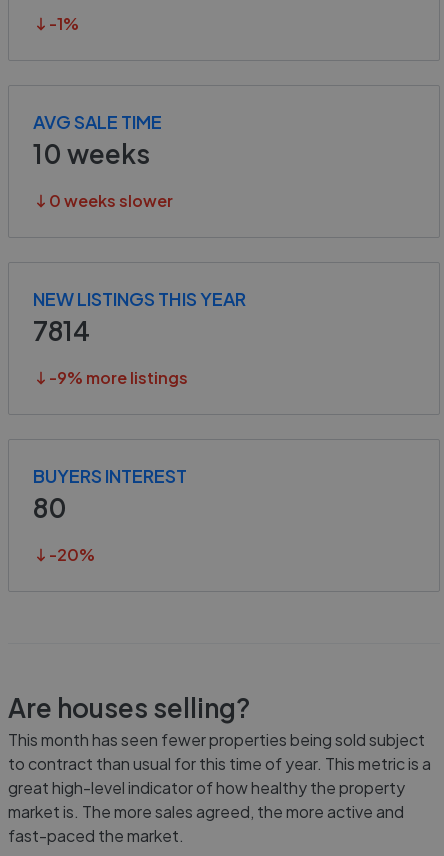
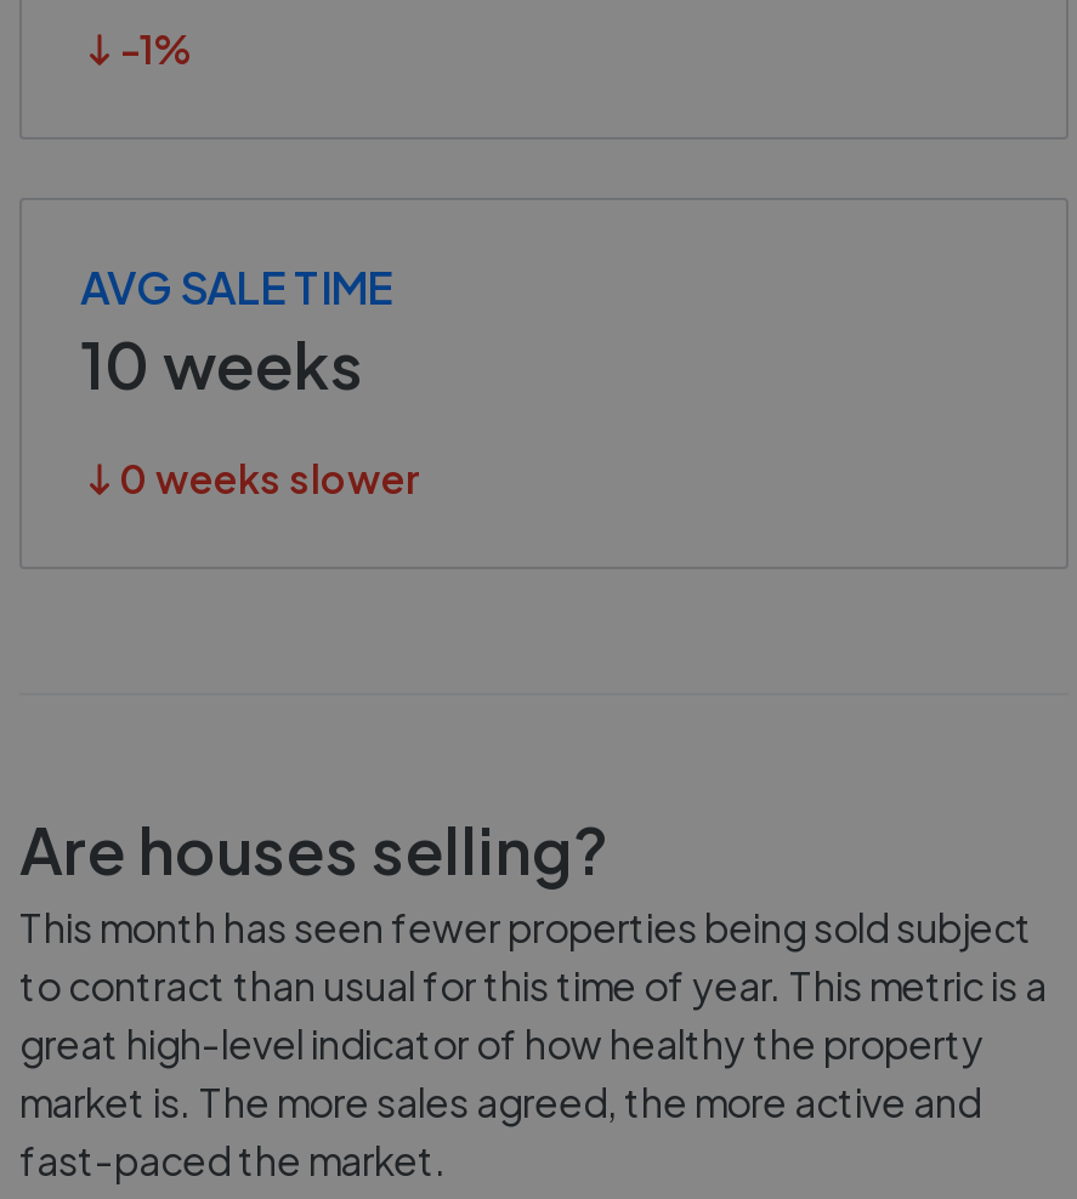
[33,287,246,388] NEW LISTINGS THIS YEAR | 7814 | -9% more listings -> none
[33,464,187,565] BUYERS INTEREST | 80 | -20% -> none

